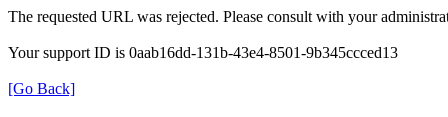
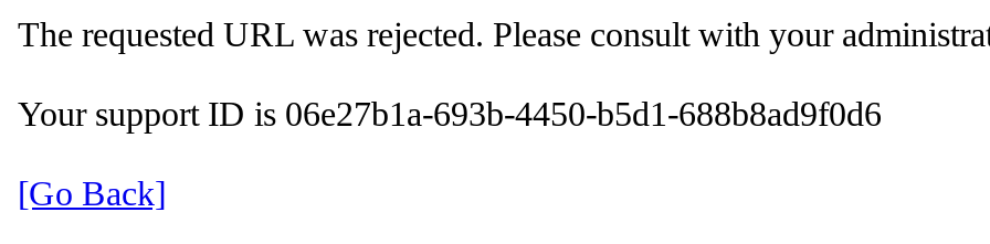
[8,44,398,61] Your support ID is 0aab16dd-131b-43e4-8501-9b345ccced13 -> [18,95,882,132] Your support ID is 06e27b1a-693b-4450-b5d1-688b8ad9f0d6

